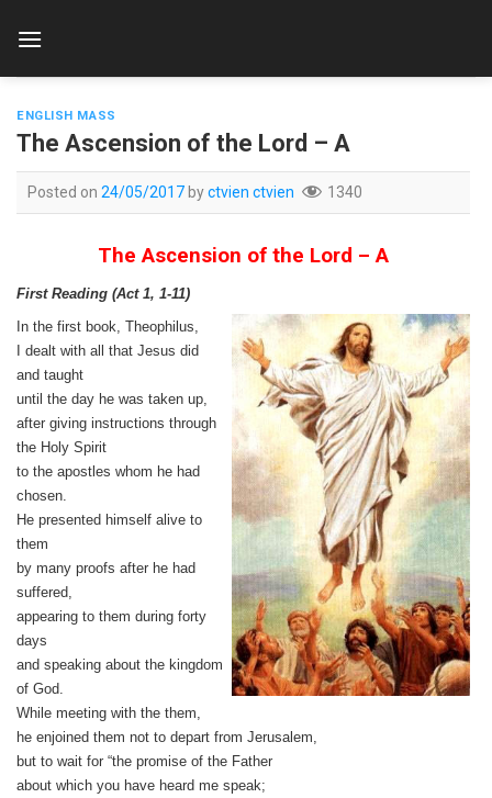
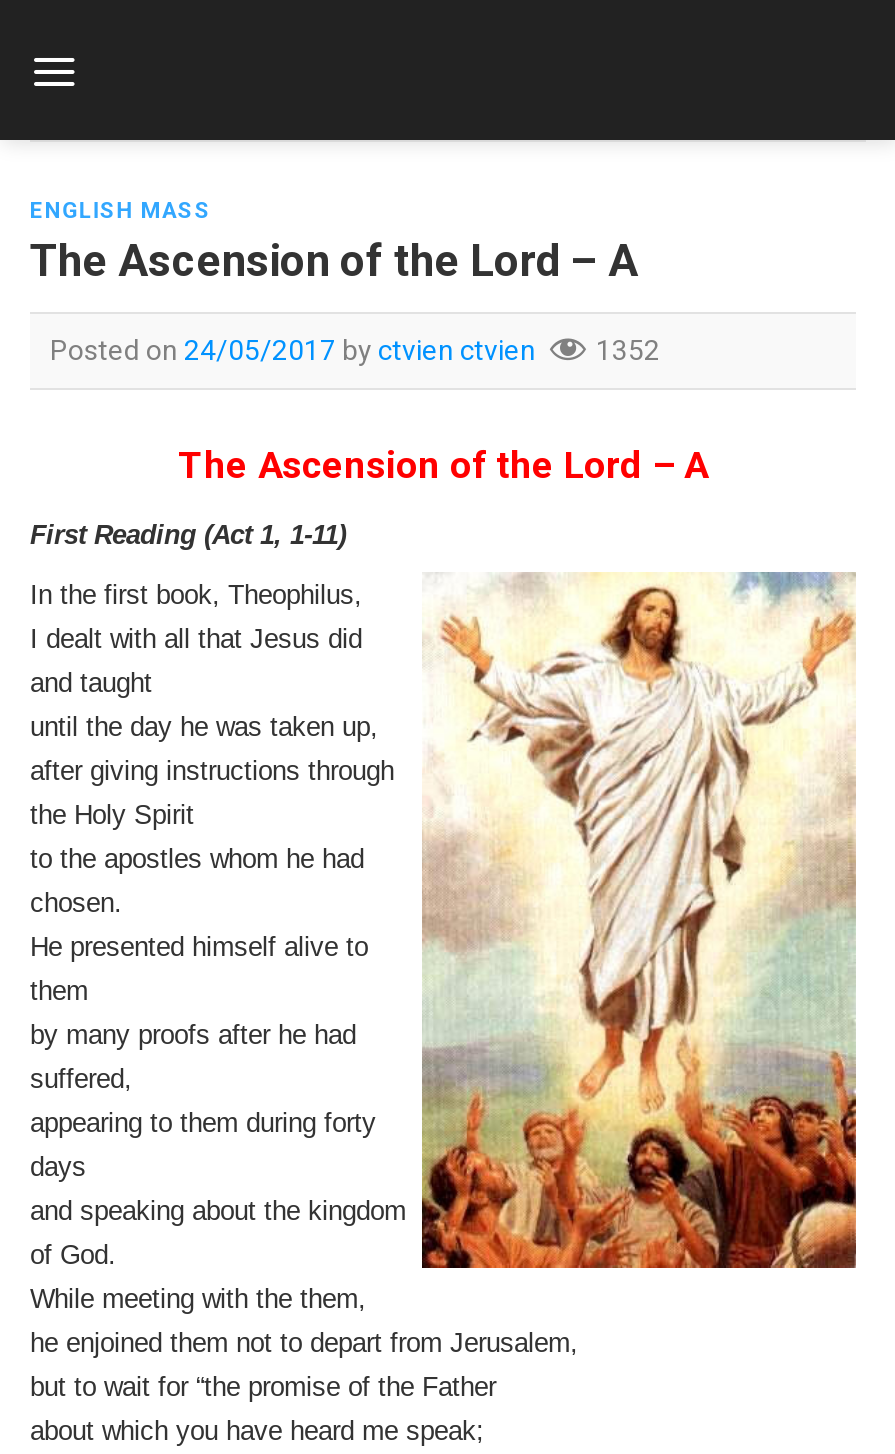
[27,183,362,200] Posted on 24/05/2017 by ctvien ctvien 1340 -> [50,333,660,365] Posted on 24/05/2017 by ctvien ctvien 1352

